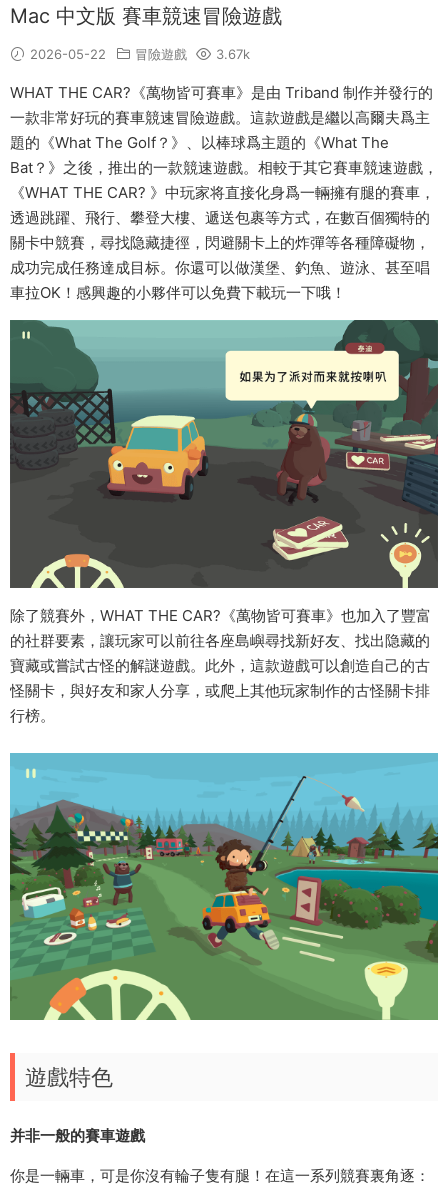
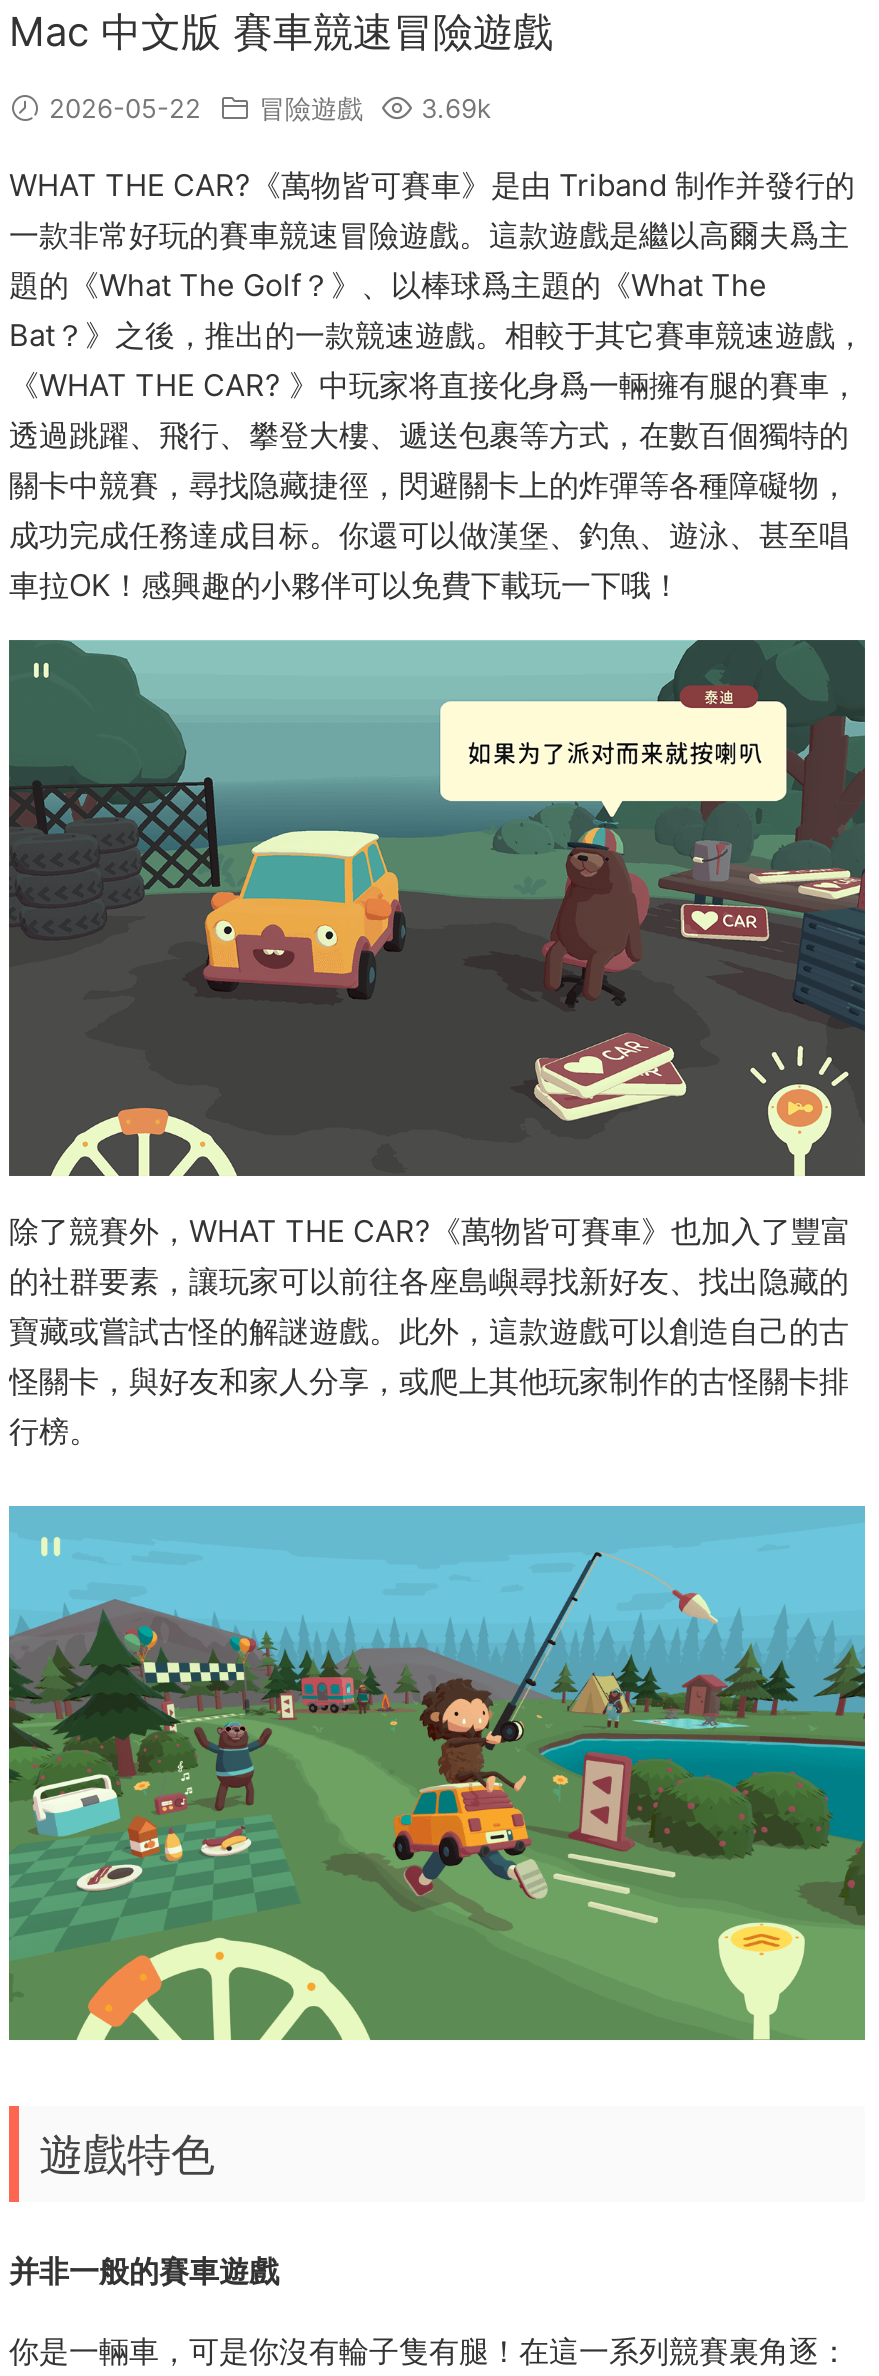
[26,46,250,62] 2026-05-22 冒險遊戲 3.67k -> [41,92,491,124] 2026-05-22 冒險遊戲 3.69k

